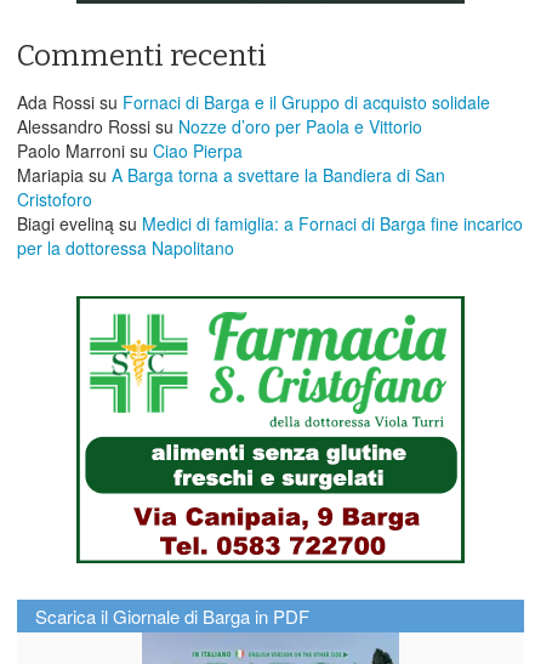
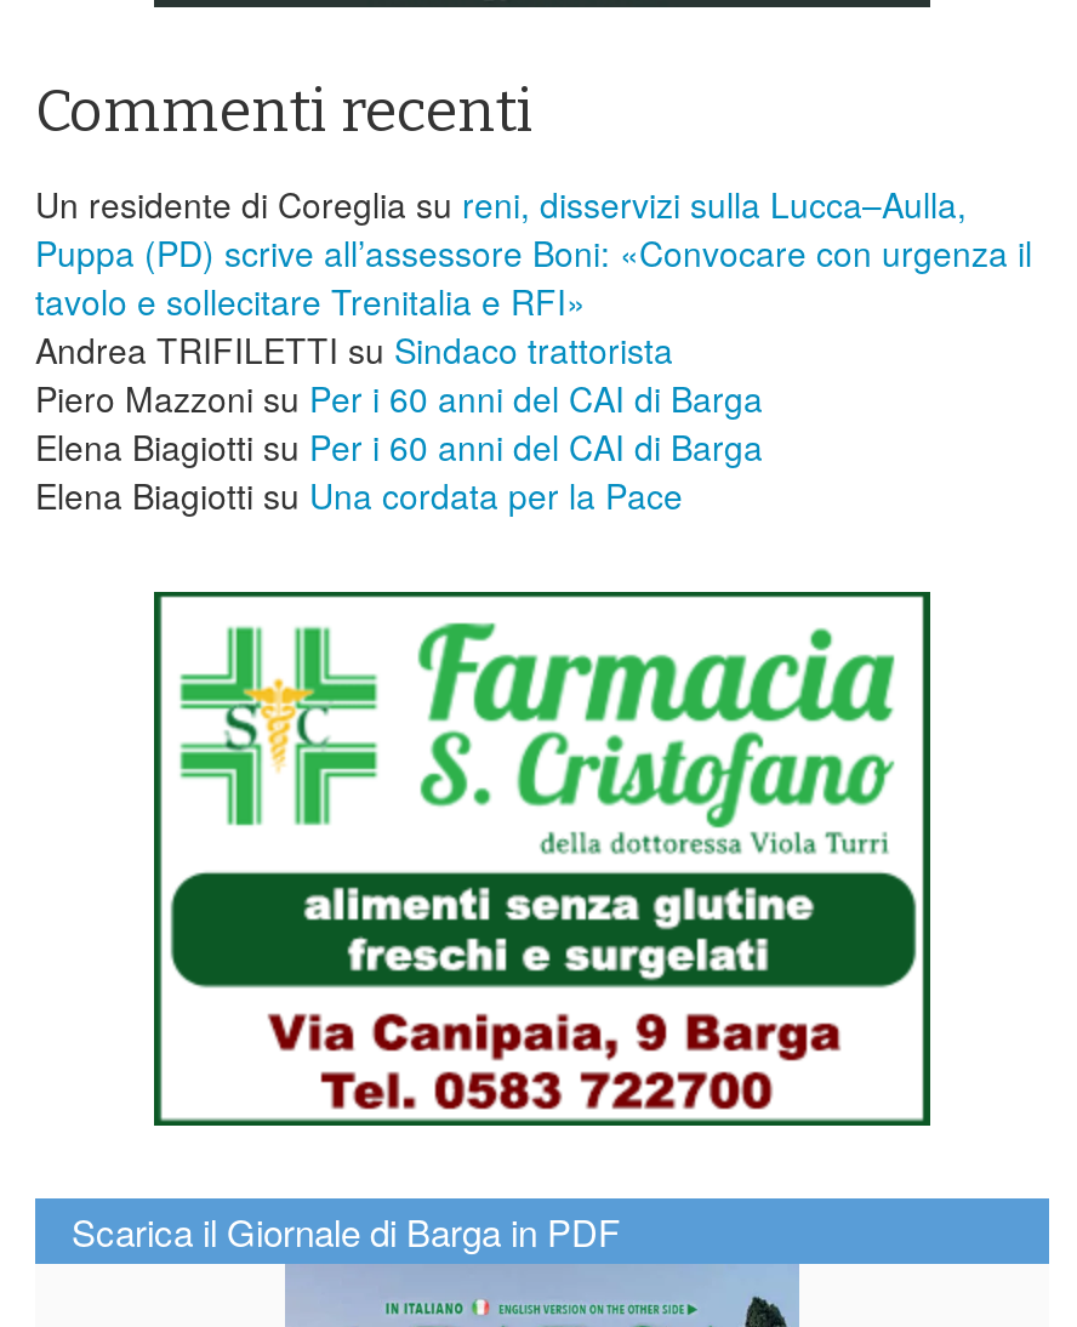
[17,90,523,260] Ada Rossi su Fornaci di Barga e il Gruppo di acquisto solidale | Alessandro Rossi su Nozze d’oro per Paola e Vittorio | Paolo Marroni su Ciao Pierpa | Mariapia su A Barga torna a svettare la Bandiera di San | Cristoforo | Biagi eveliną su Medici di famiglia: a Fornaci di Barga fine incarico | per la dottoressa Napolitano -> [35,181,1032,520] Un residente di Coreglia su reni, disservizi sulla Lucca–Aulla, | Puppa (PD) scrive all’assessore Boni: «Convocare con urgenza il | tavolo e sollecitare Trenitalia e RFI» | Andrea TRIFILETTI su Sindaco trattorista | Piero Mazzoni su Per i 60 anni del CAI di Barga | Elena Biagiotti su Per i 60 anni del CAI di Barga | Elena Biagiotti su Una cordata per la Pace

